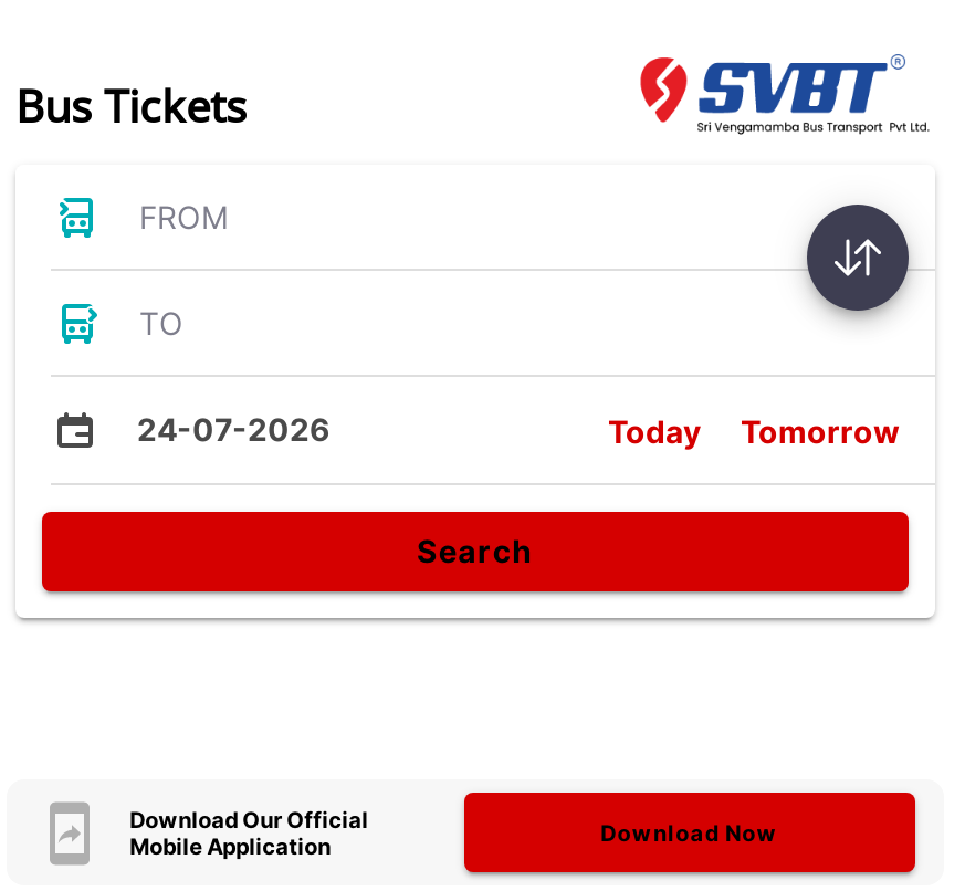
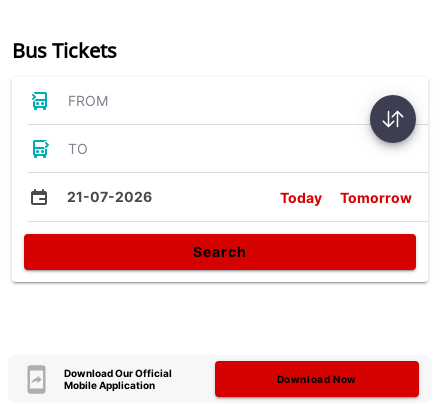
[639,54,929,136] [image] -> none
[137,410,329,448] 24-07-2026 -> [67,188,152,205] 21-07-2026

